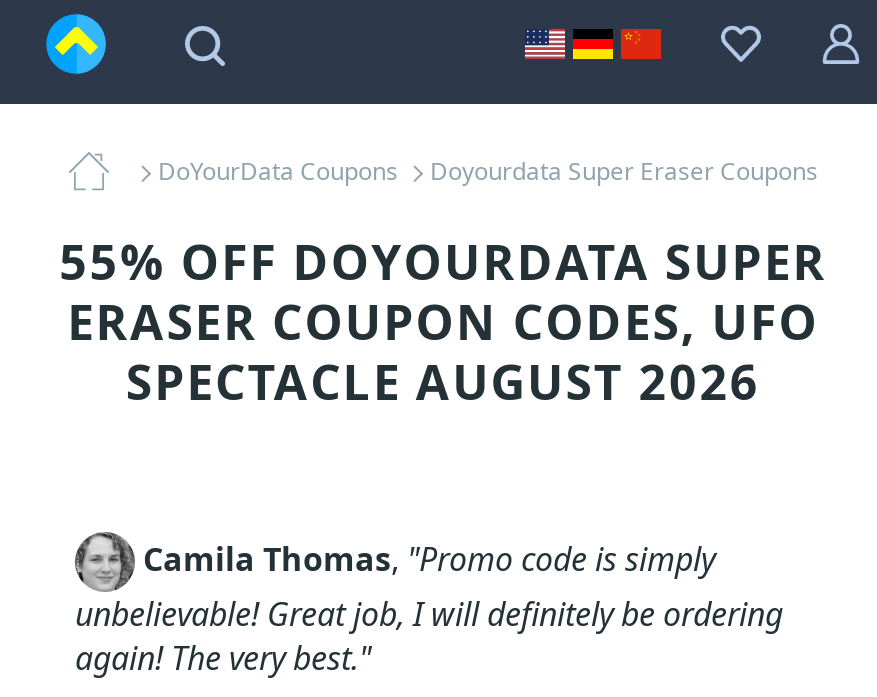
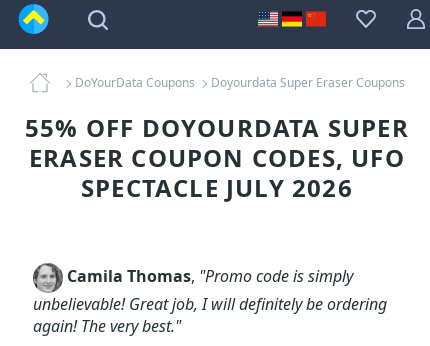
[126,348,760,414] SPECTACLE AUGUST 2026 -> [81,171,353,204] SPECTACLE JULY 2026

